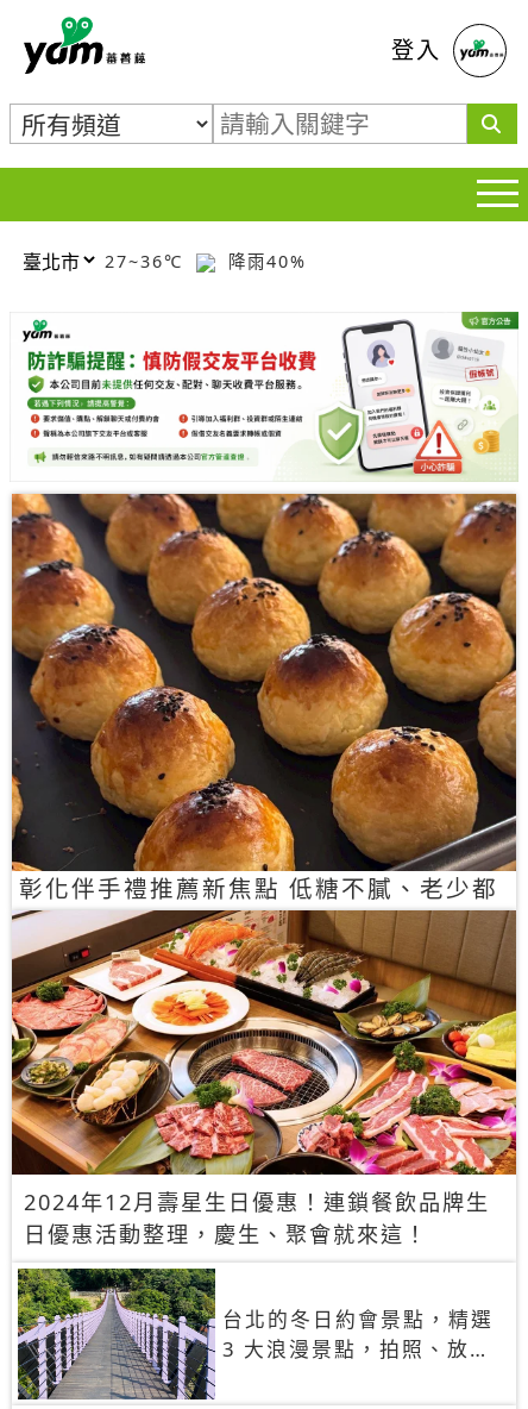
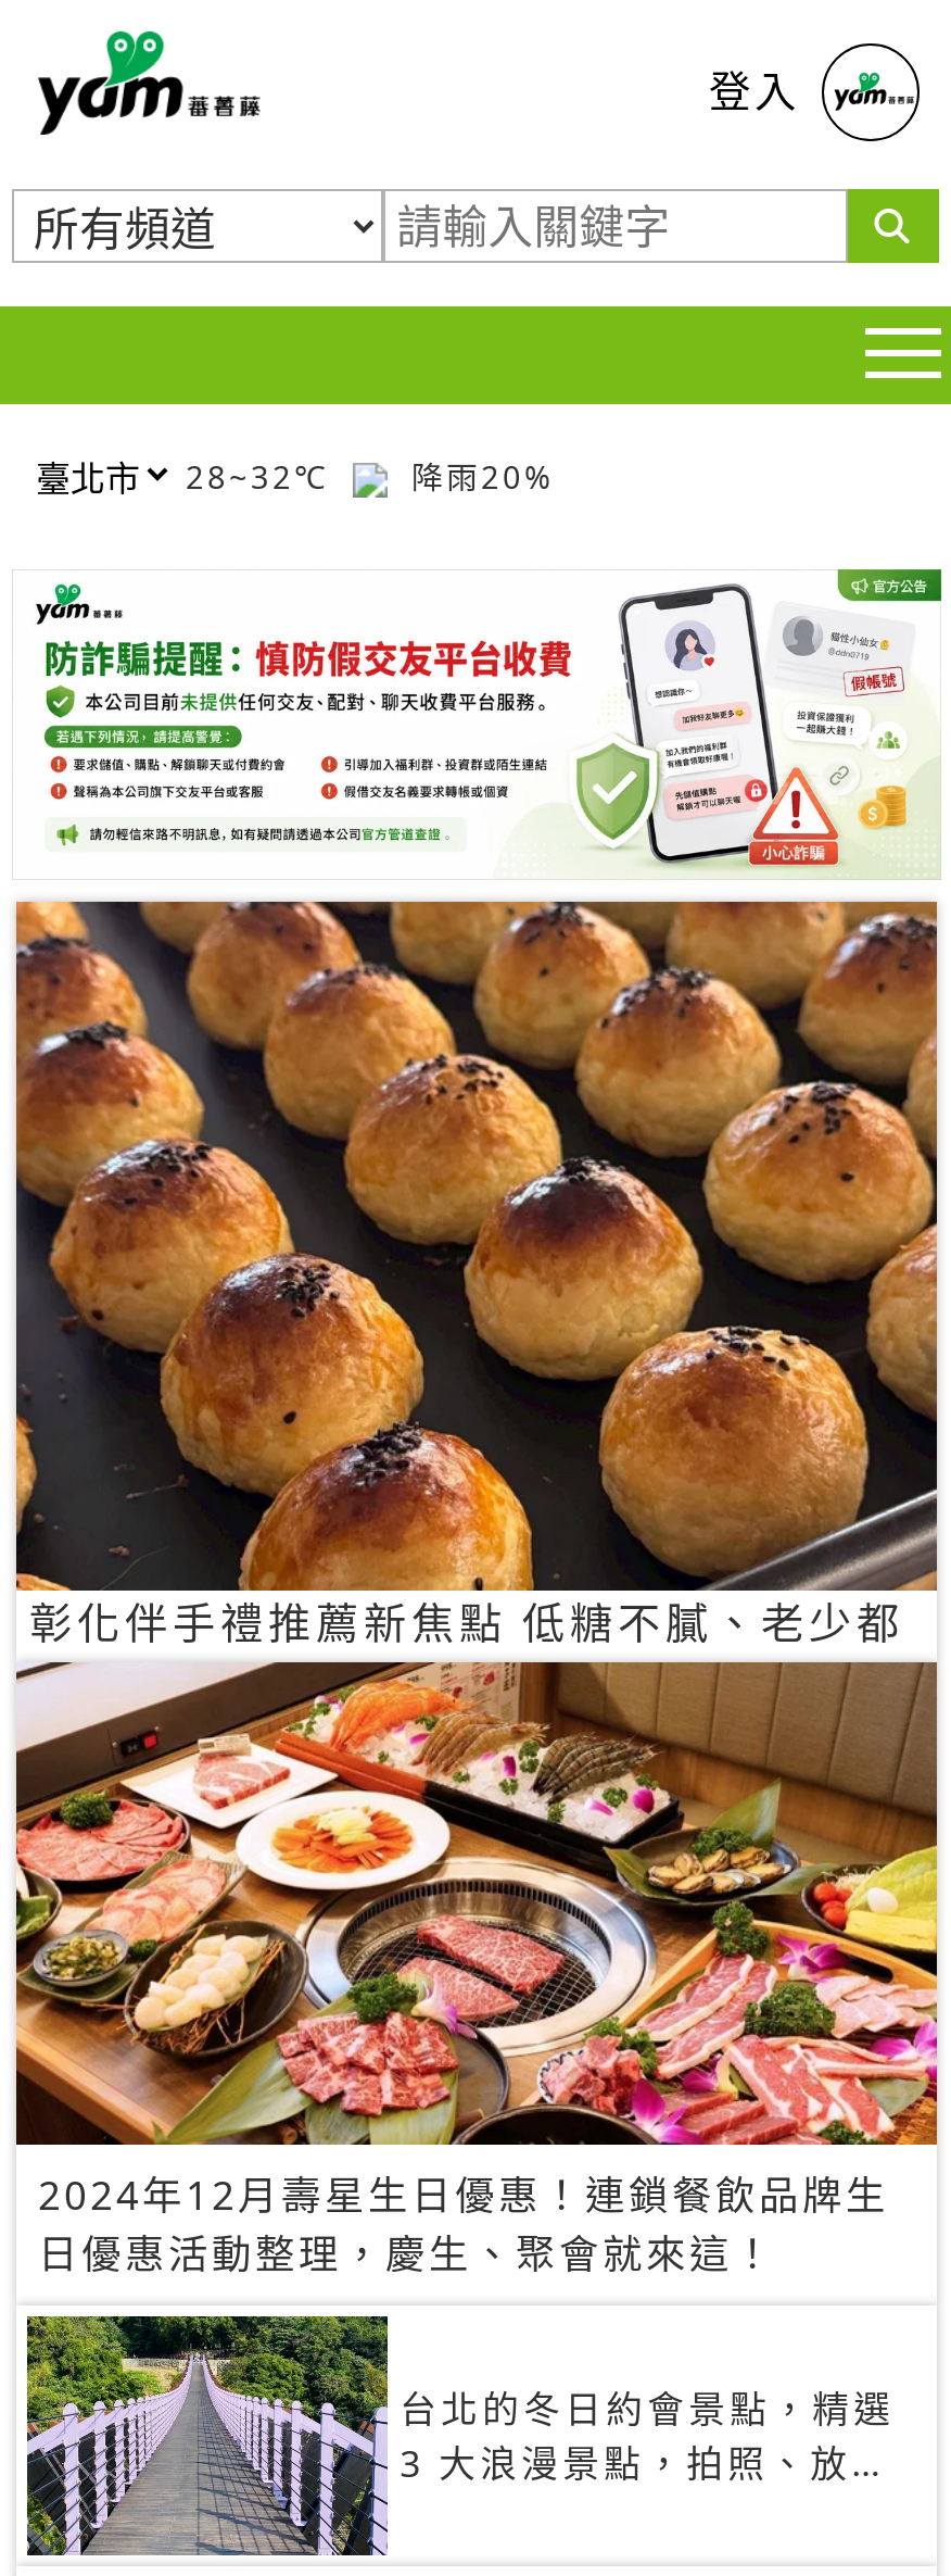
[105,249,190,272] 27~36℃ -> [186,455,342,497] 28~32℃
[221,249,307,272] 降雨40% -> [398,455,555,497] 降雨20%

